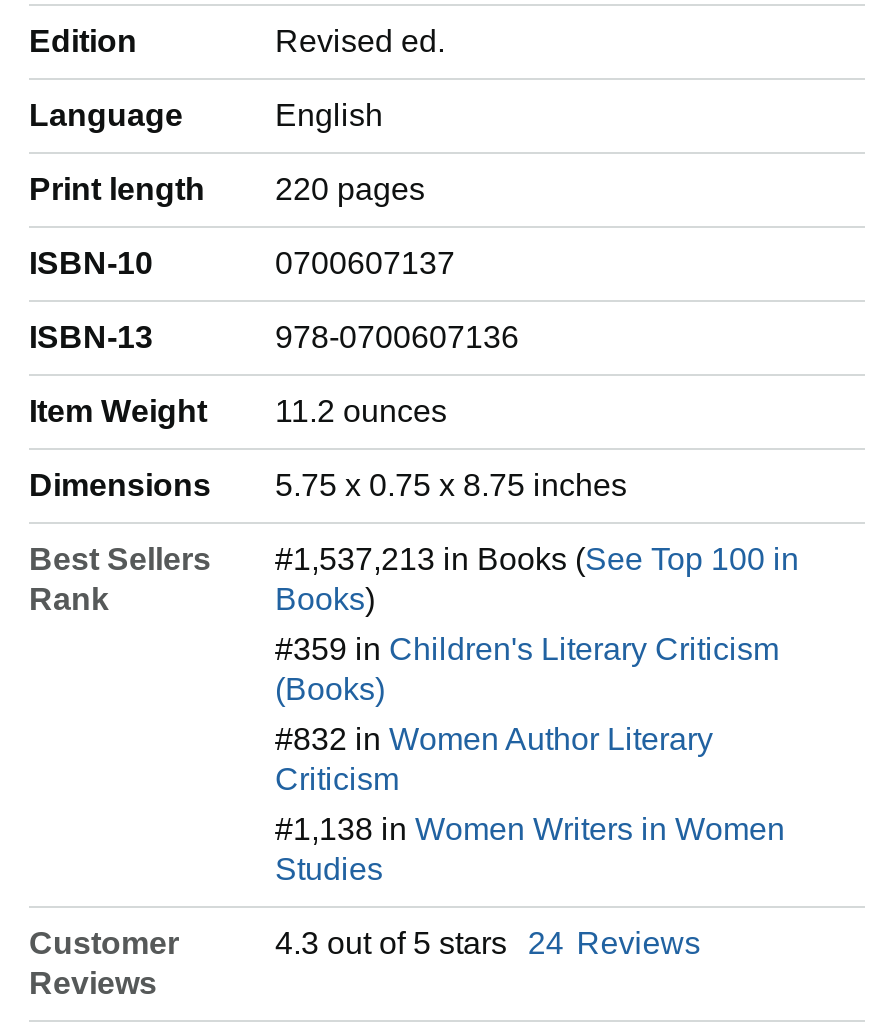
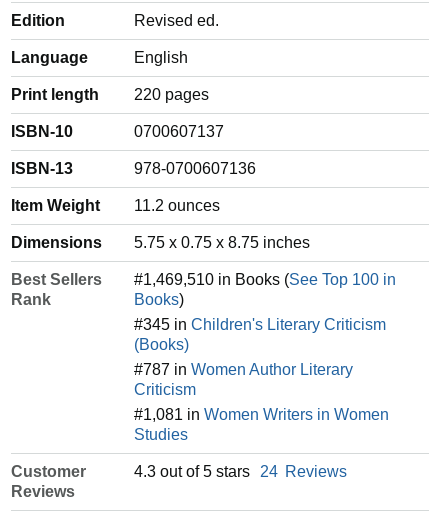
[275,542,799,576] #1,537,213 in Books (See Top 100 in -> [134,271,396,288] #1,469,510 in Books (See Top 100 in
[275,632,779,666] #359 in Children's Literary Criticism -> [134,316,386,333] #345 in Children's Literary Criticism
[275,722,713,756] #832 in Women Author Literary -> [134,361,353,378] #787 in Women Author Literary
[275,812,785,846] #1,138 in Women Writers in Women -> [134,406,389,423] #1,081 in Women Writers in Women

